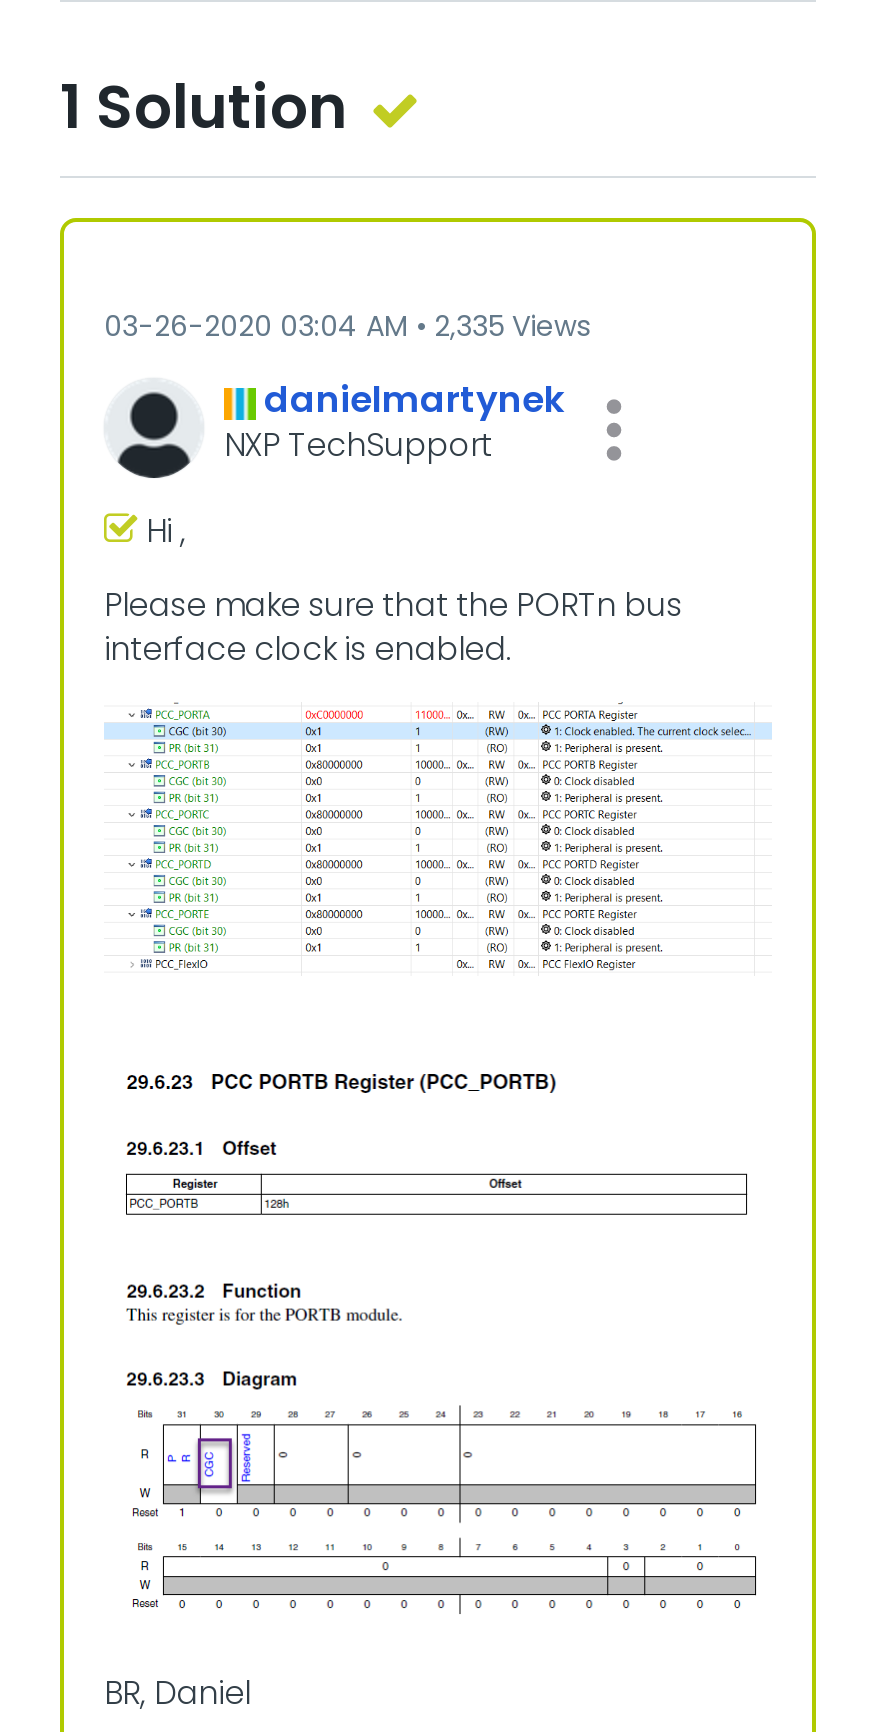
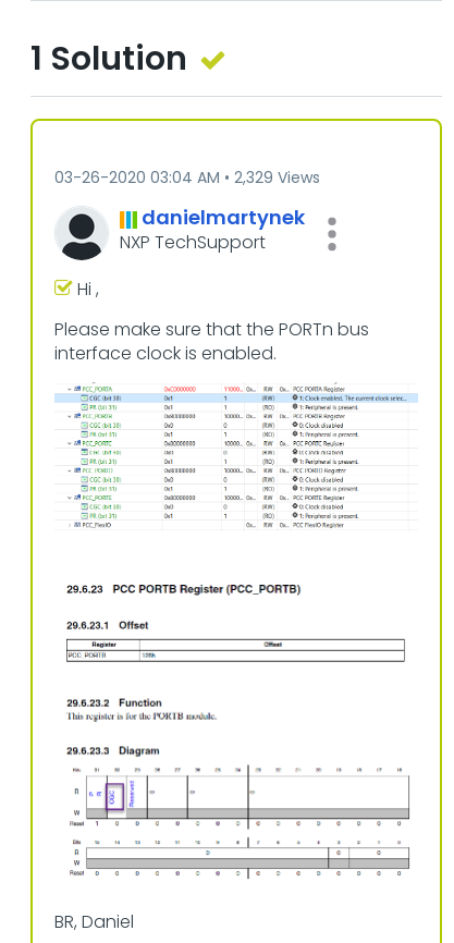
[104,306,590,346] 03-26-2020 03:04 AM 2,335 Views -> [54,167,320,188] 03-26-2020 03:04 AM 2,329 Views

